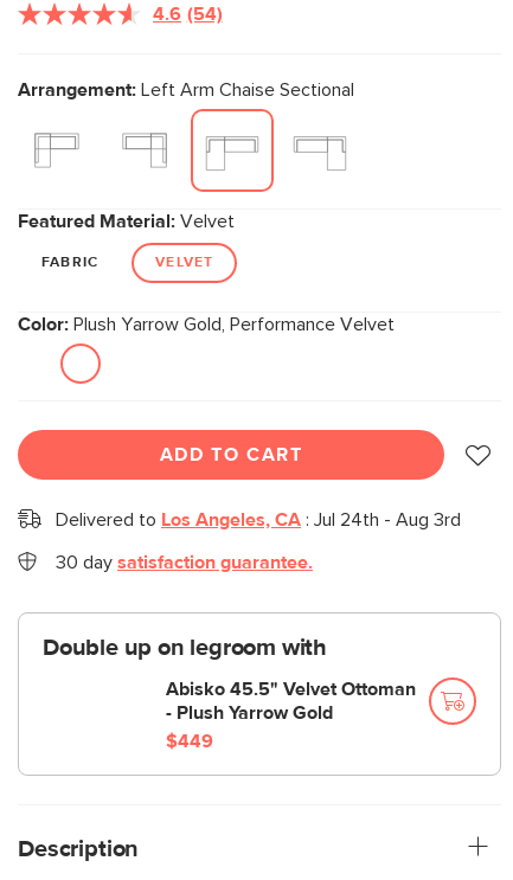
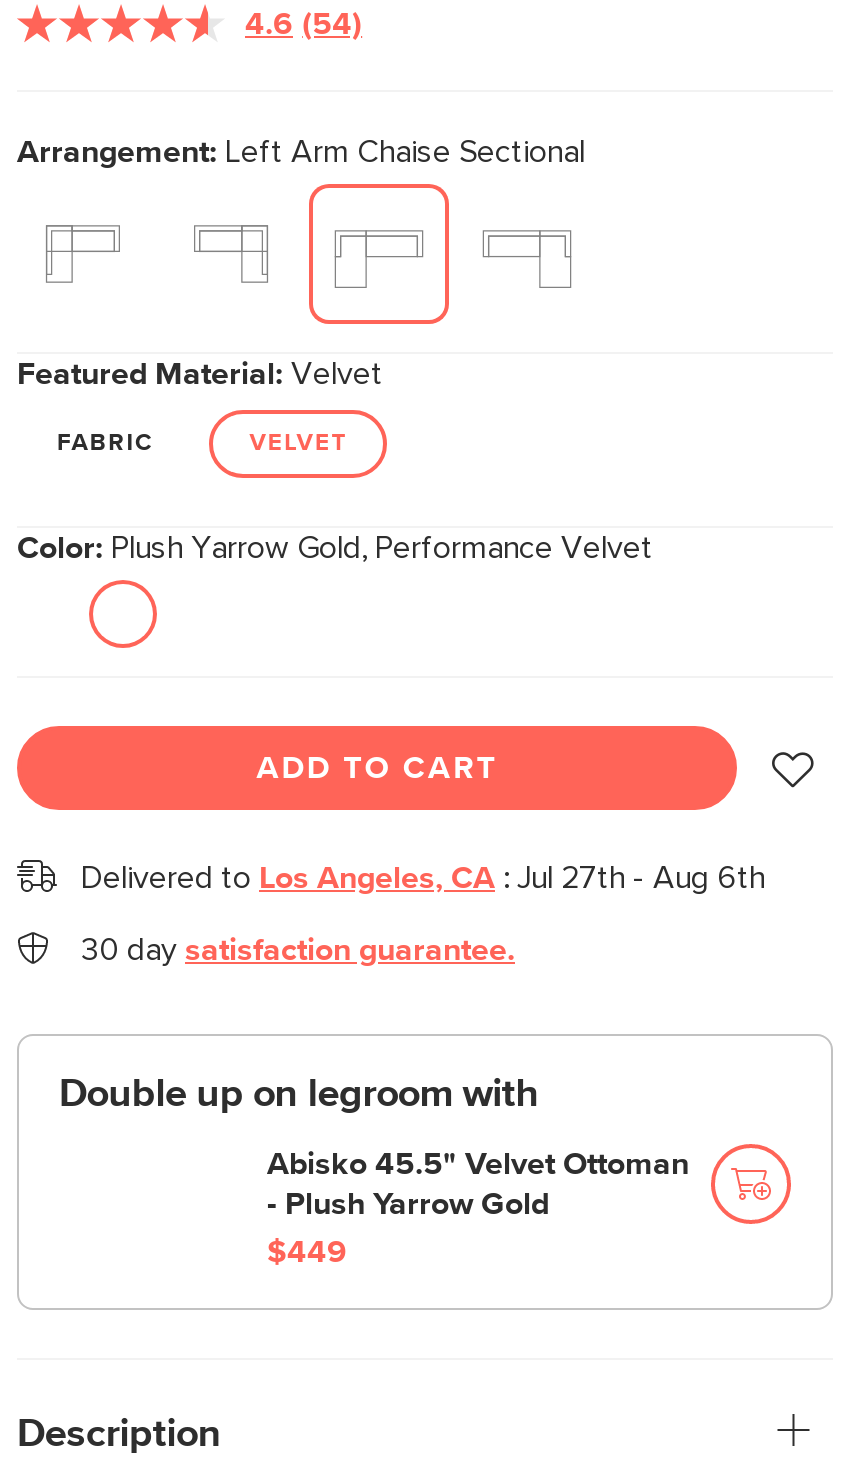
[56,510,461,529] Delivered to Los Angeles, CA: Jul 24th - Aug 3rd -> [81,862,765,894] Delivered to Los Angeles, CA: Jul 27th - Aug 6th

